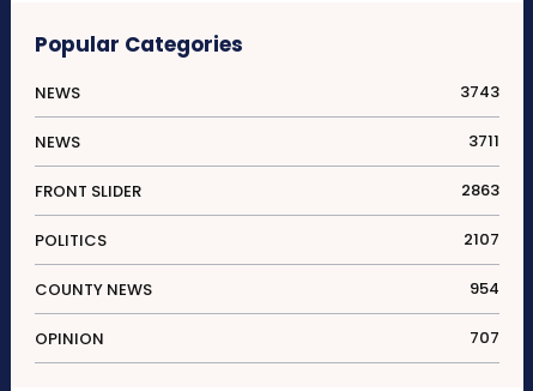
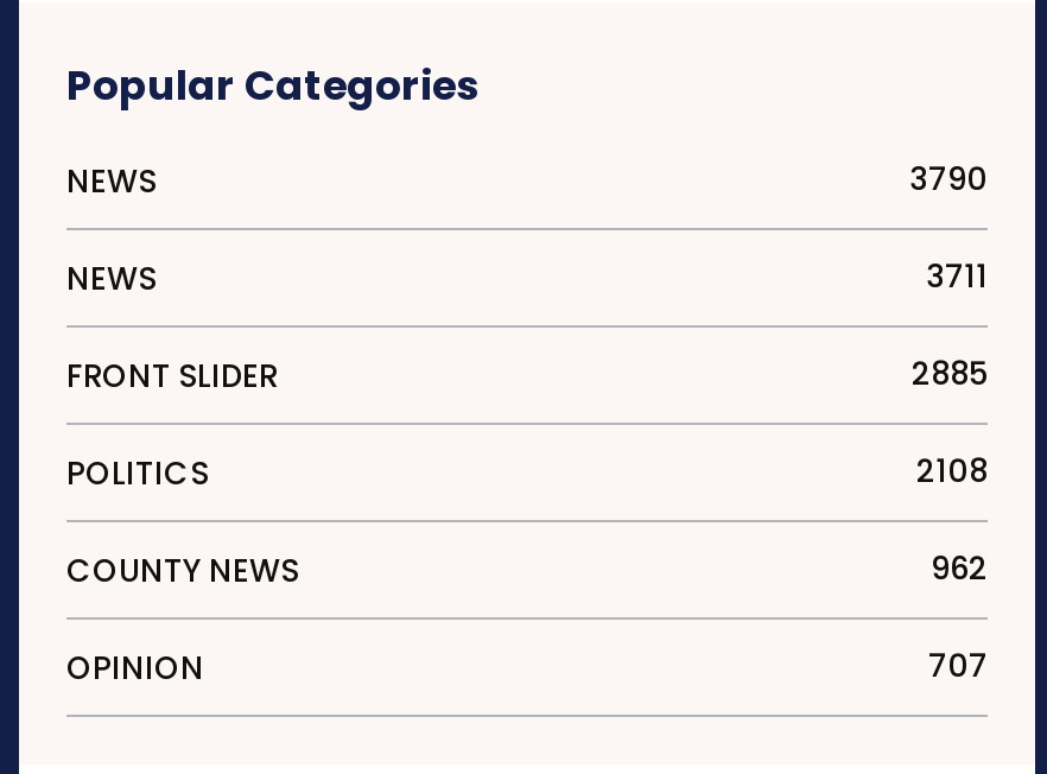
[460,80,499,103] 3743 -> [909,158,988,203] 3790
[461,178,499,201] 2863 -> [912,353,988,398] 2885
[464,227,499,250] 2107 -> [916,450,988,495] 2108
[470,276,499,299] 954 -> [931,547,988,592] 962

